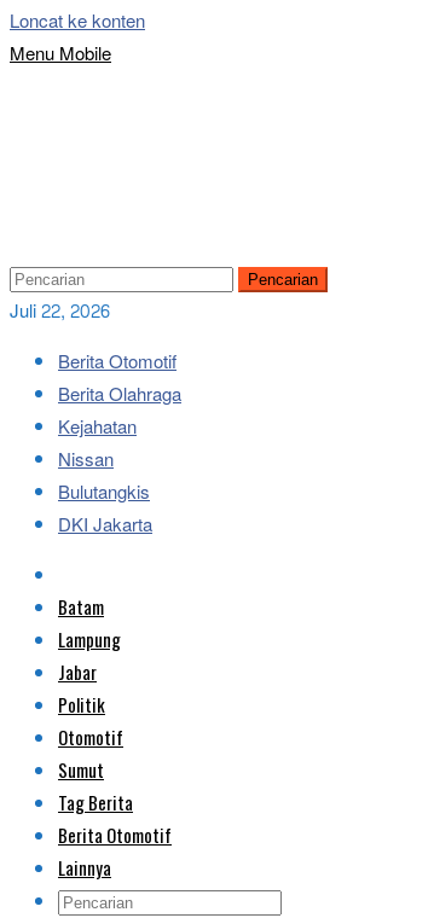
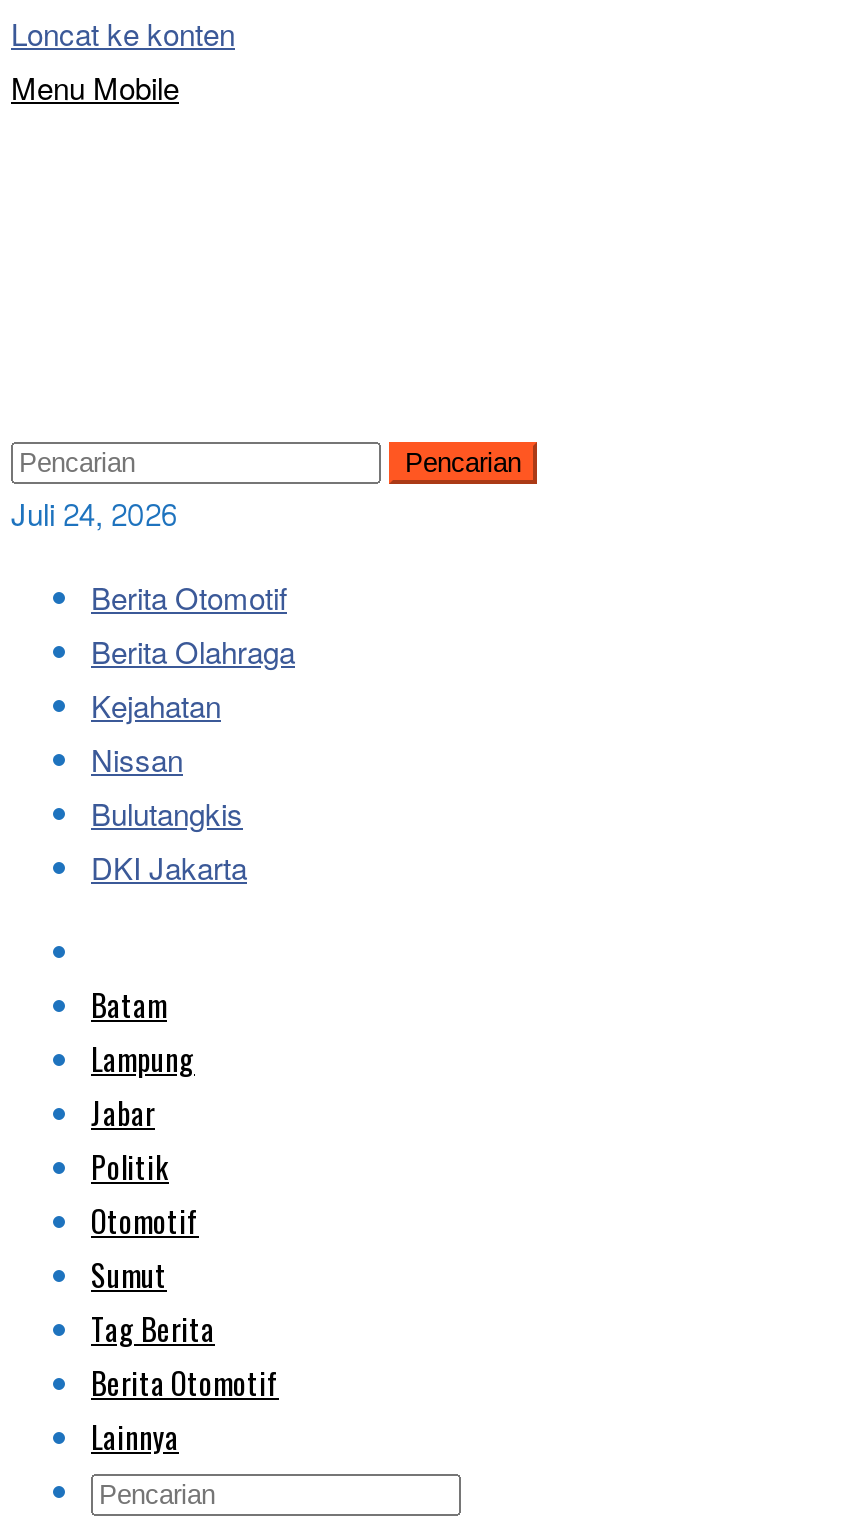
[10,296,110,329] Juli 22, 2026 -> [11,490,177,544] Juli 24, 2026

